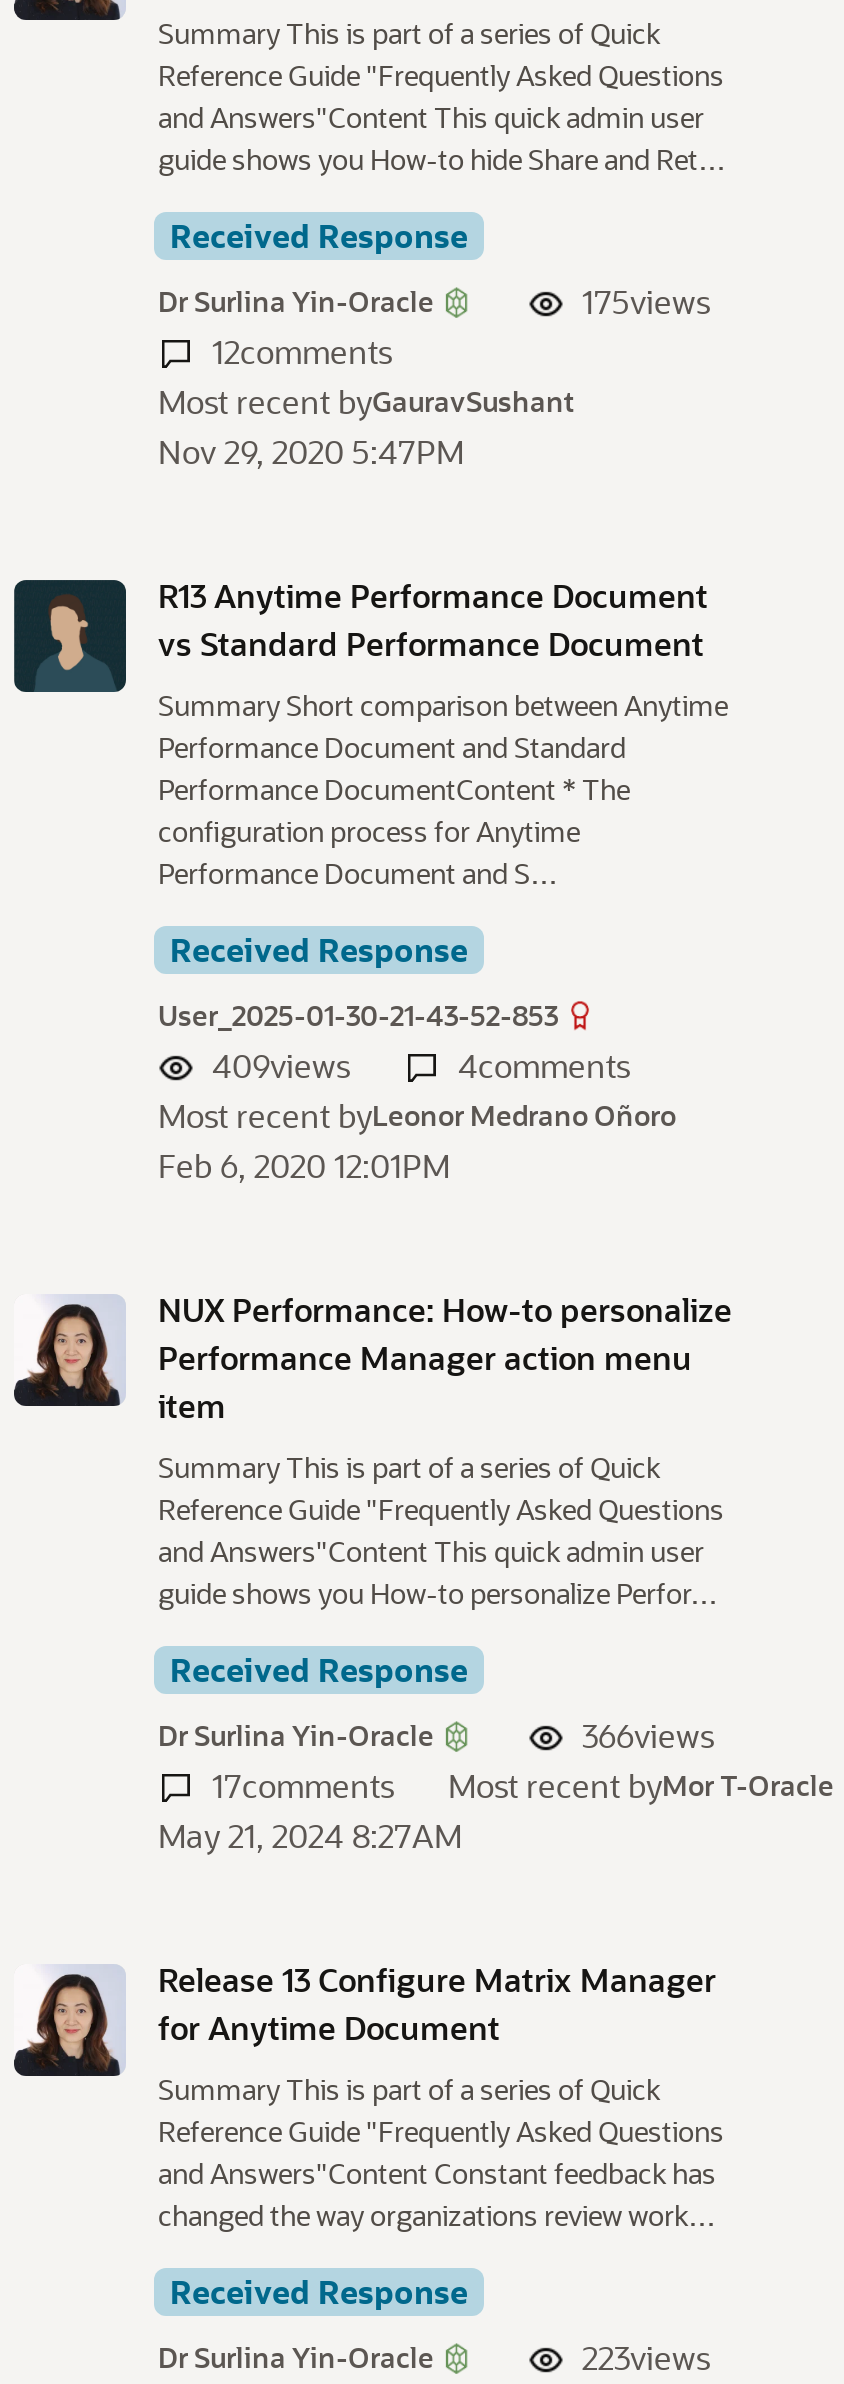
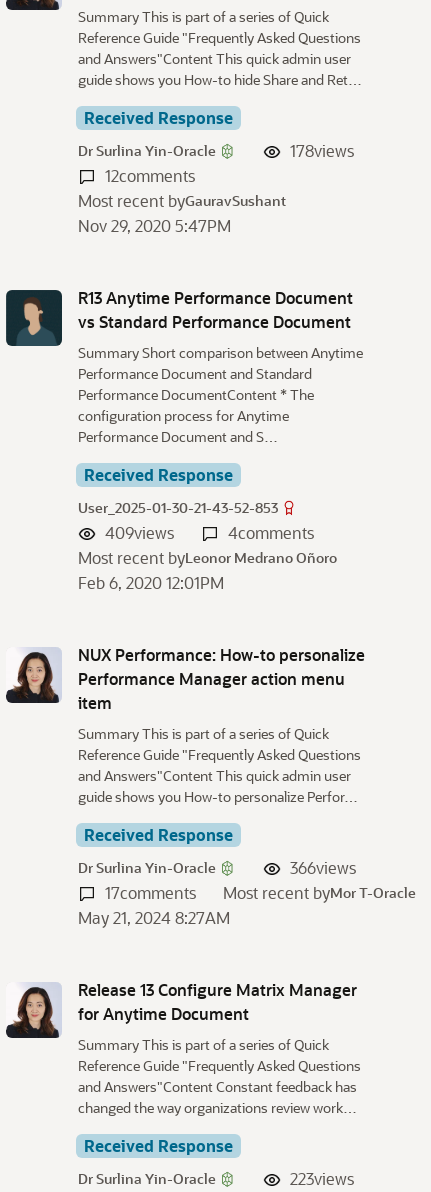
[582,279,710,321] 175views -> [290,139,354,160] 178views

